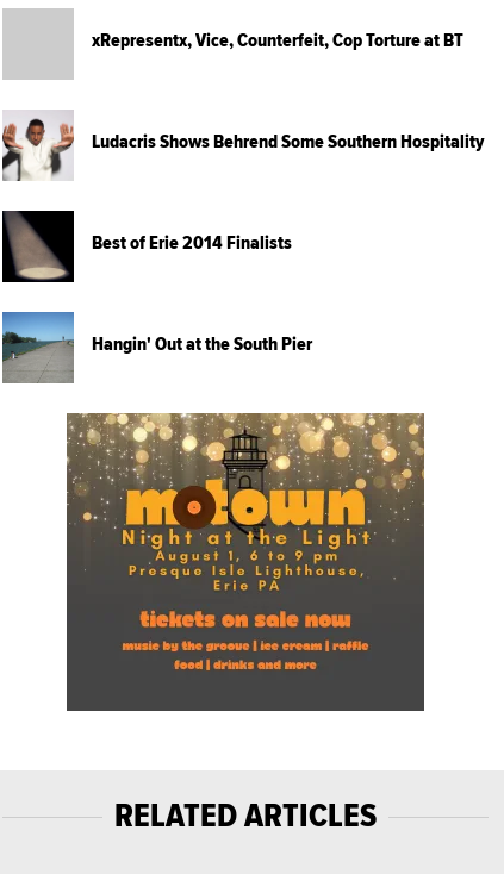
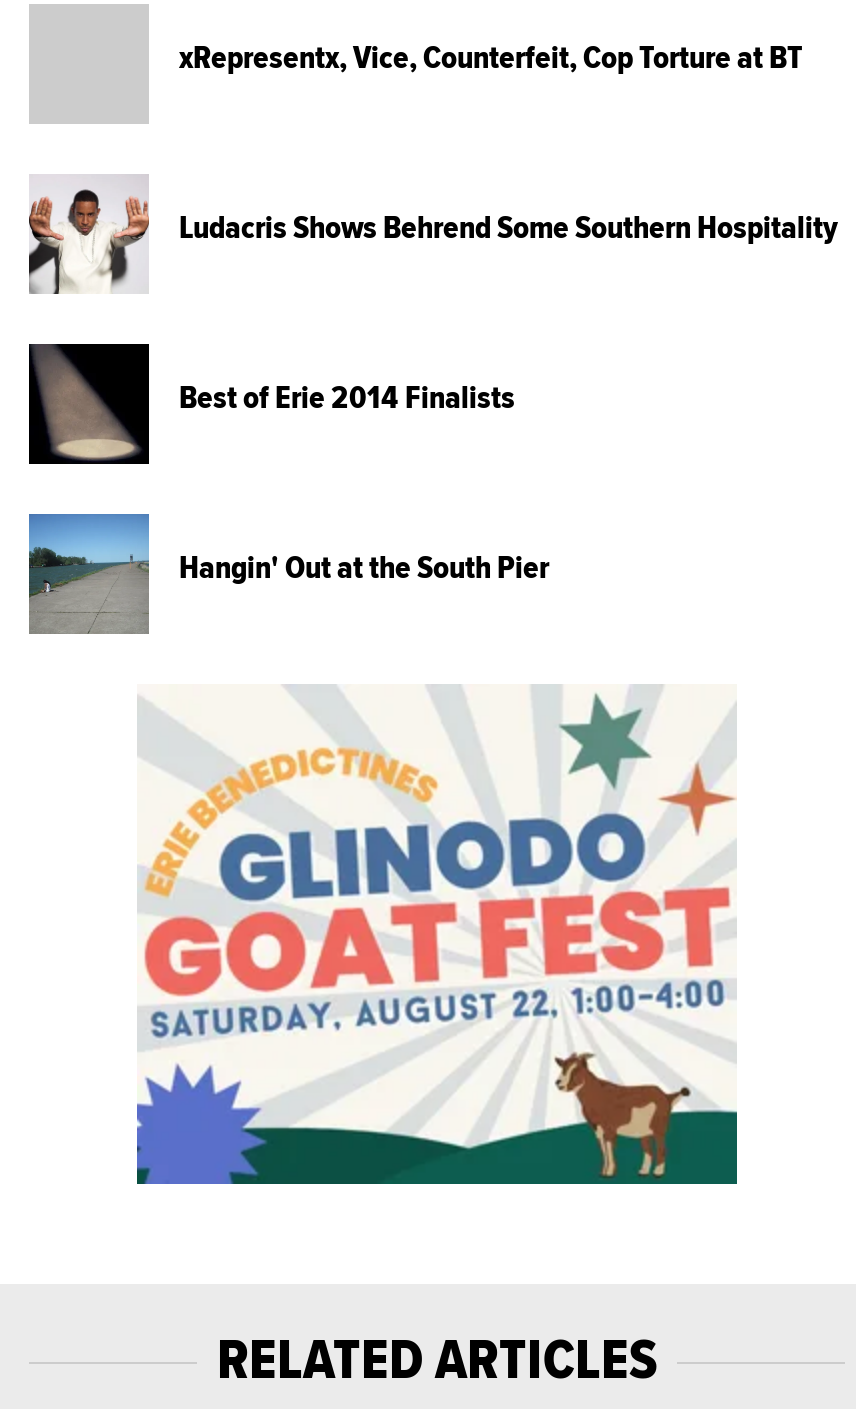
[66,412,425,712] [image] -> [135,684,737,1186] [image]

